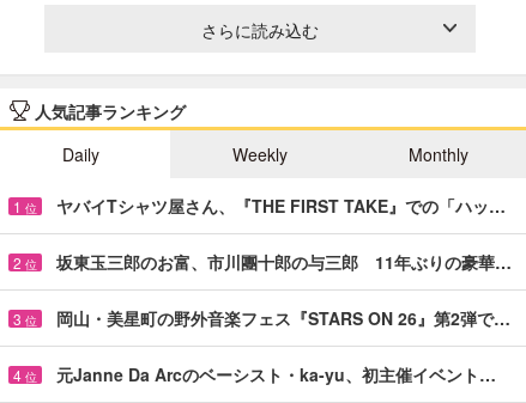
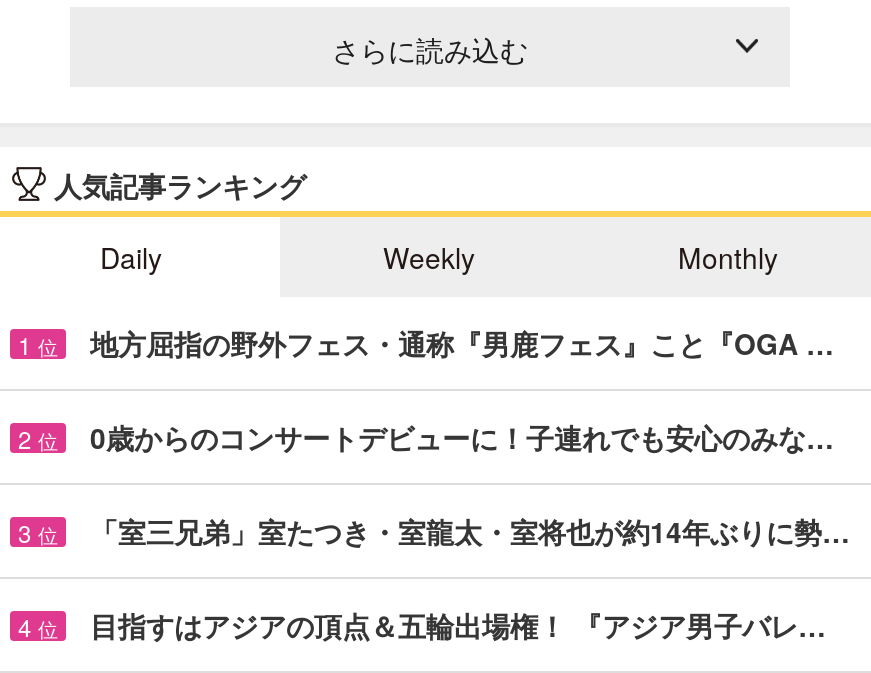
[56,193,506,217] ヤバイTシャツ屋さん、『THE FIRST TAKE』での「ハッ… -> [90,323,834,363] 地方屈指の野外フェス・通称『男鹿フェス』こと『OGA …
[56,250,512,274] 坂東玉三郎のお富、市川團十郎の与三郎 11年ぶりの豪華… -> [90,417,834,457] 0歳からのコンサートデビューに！子連れでも安心のみな…
[56,306,510,330] 岡山・美星町の野外音楽フェス『STARS ON 26』第2弾で… -> [90,511,850,551] 「室三兄弟」室たつき・室龍太・室将也が約14年ぶりに勢…
[56,362,496,386] 元Janne Da Arcのベーシスト・ka-yu、初主催イベント… -> [90,605,826,645] 目指すはアジアの頂点＆五輪出場権！ 『アジア男子バレ…

